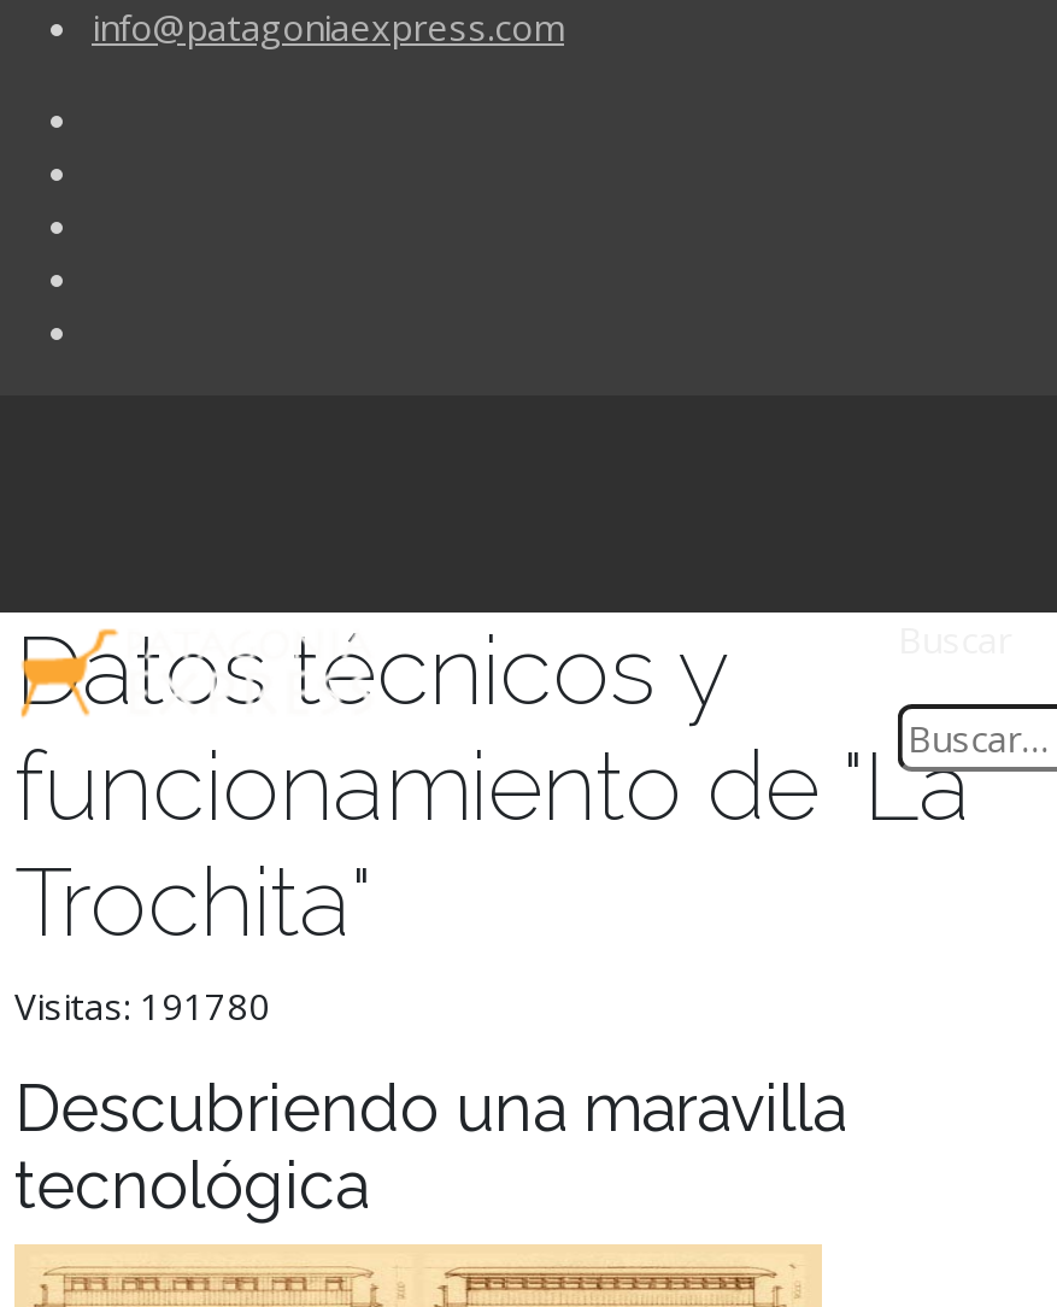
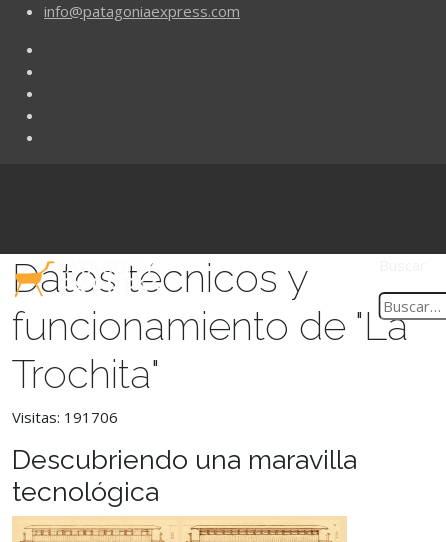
[14,981,270,1030] Visitas: 191780 -> [12,407,118,427] Visitas: 191706

